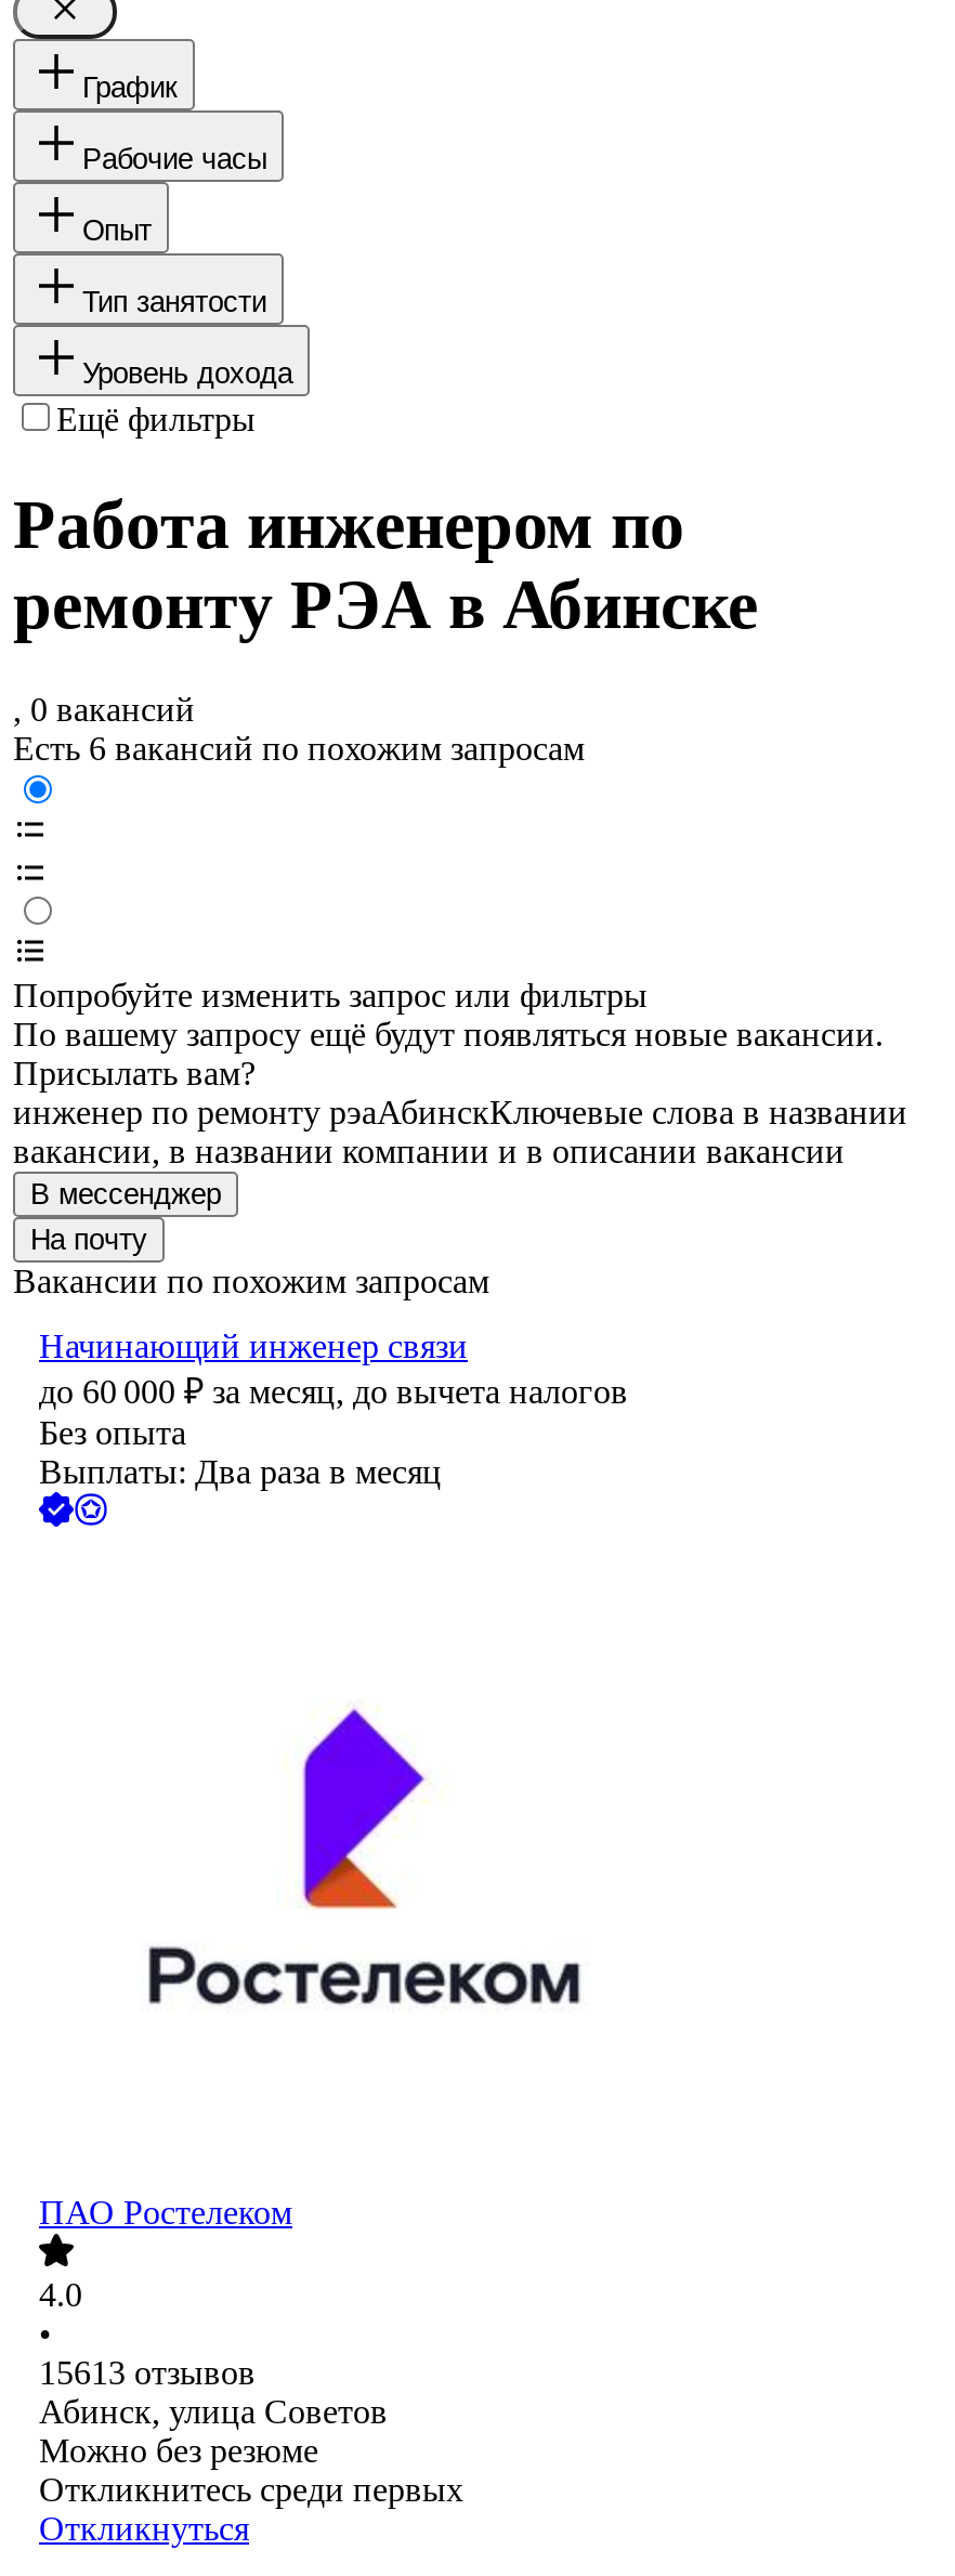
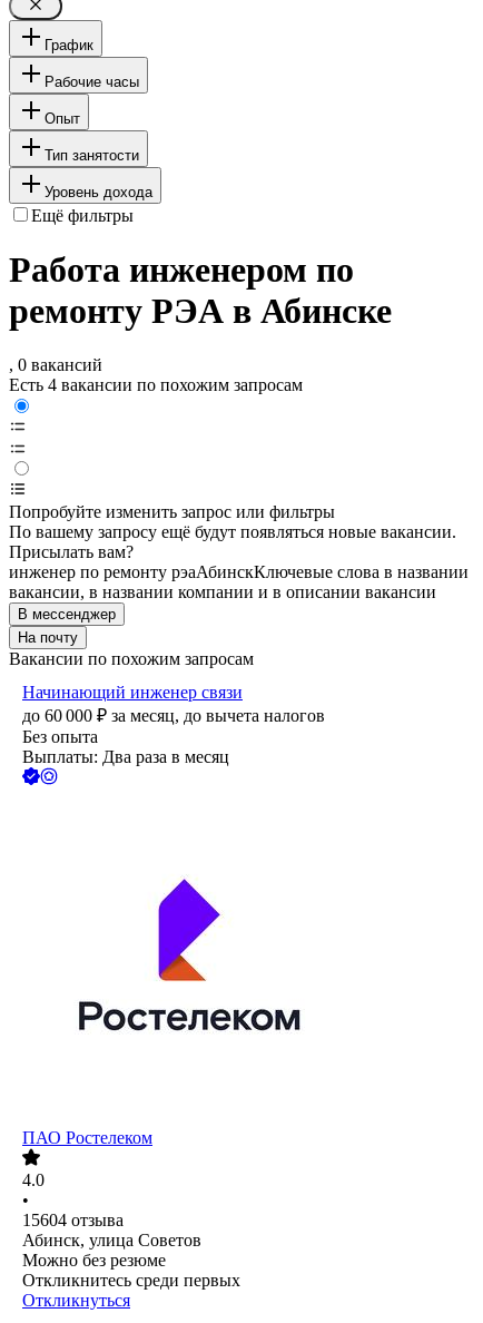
[13,731,585,768] Есть 6 вакансий по похожим запросам -> [9,376,303,395] Есть 4 вакансии по похожим запросам
[39,2355,256,2392] 15613 отзывов -> [22,1211,124,1230] 15604 отзыва

